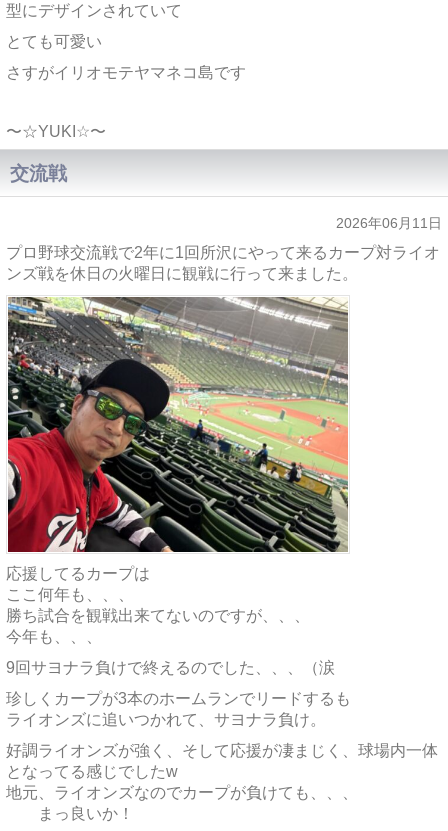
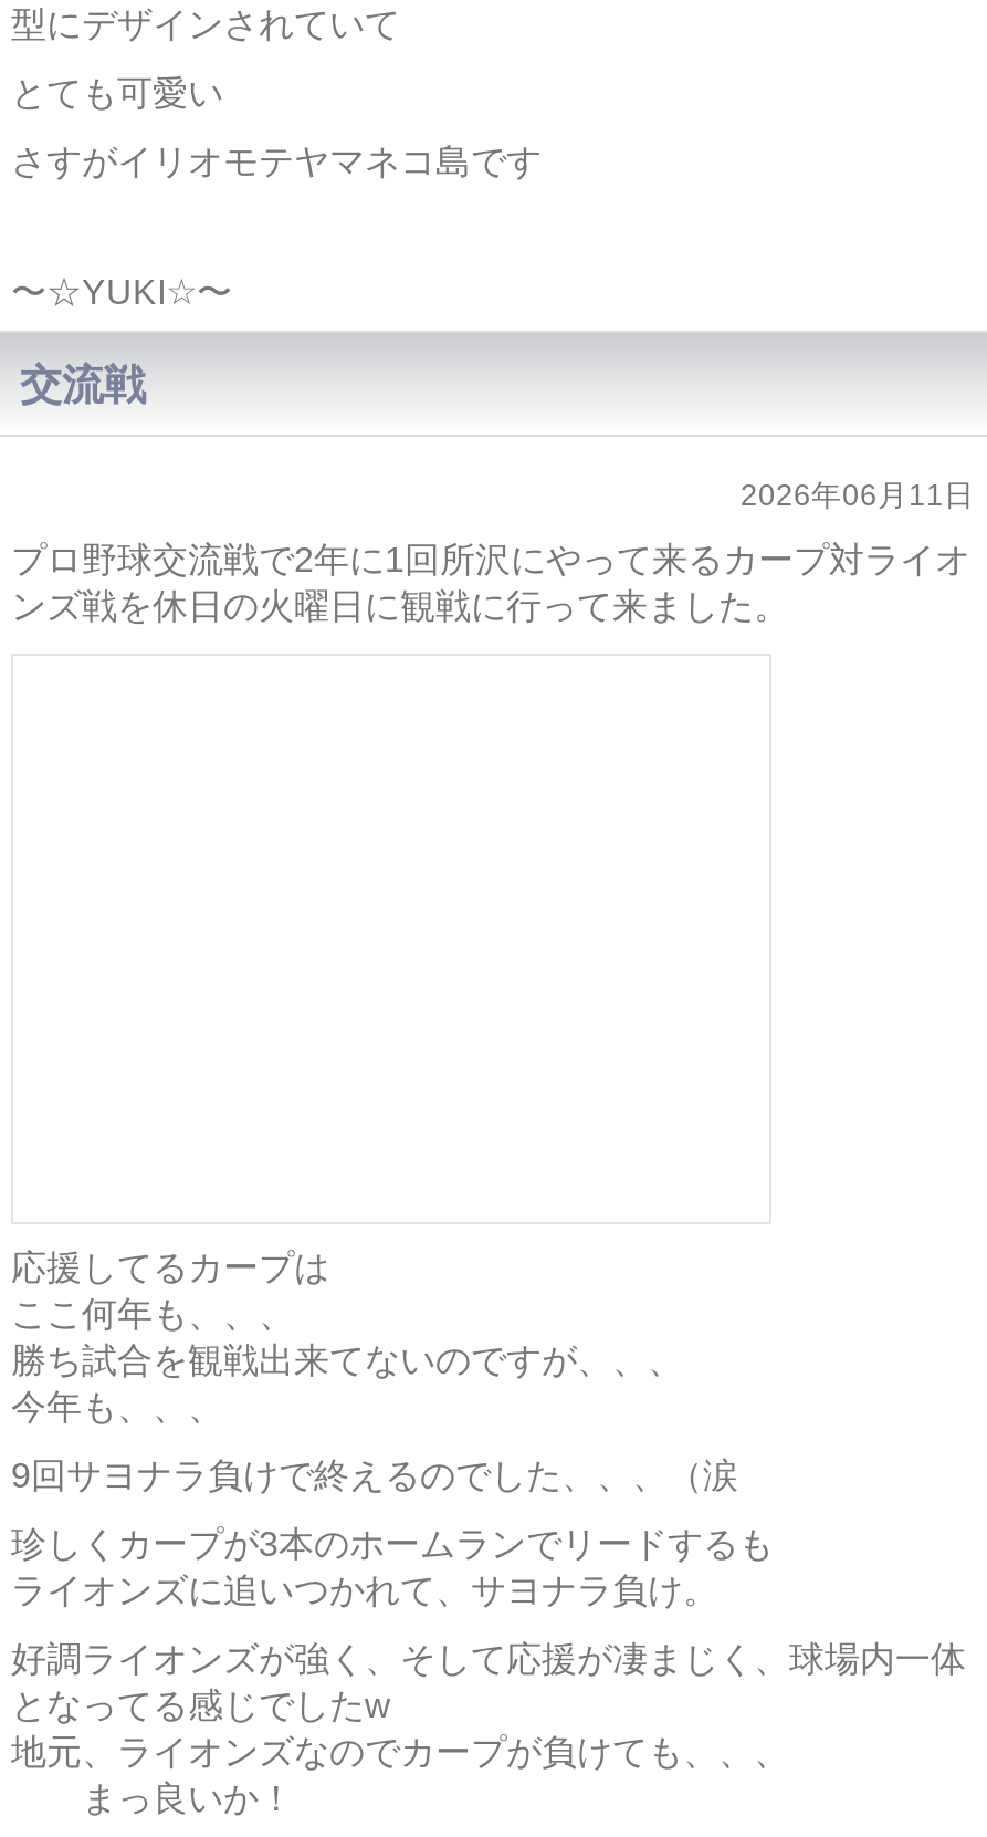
[7,296,349,553] [image] -> none

